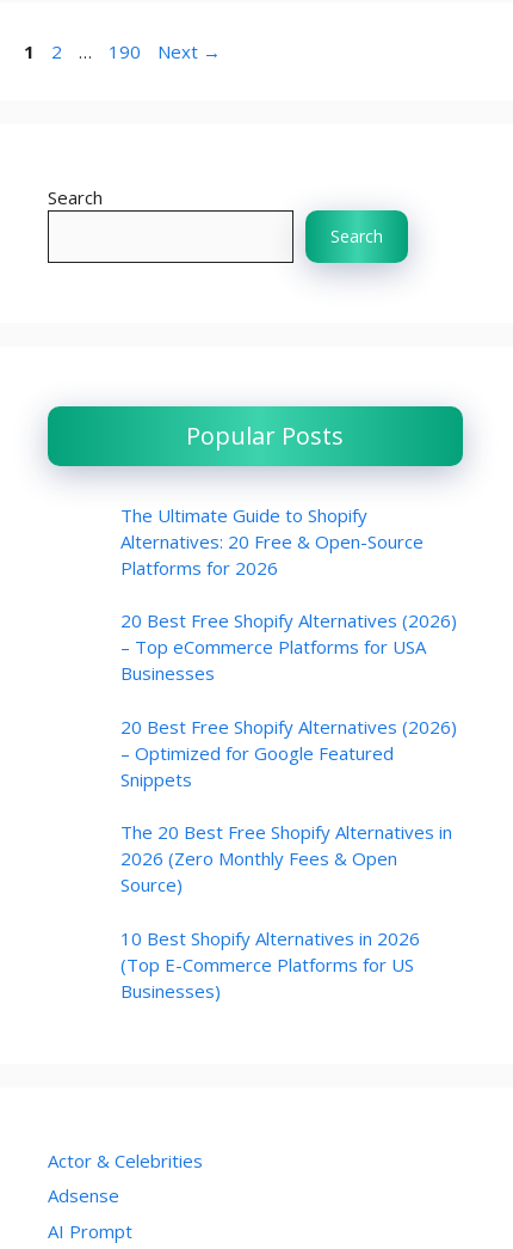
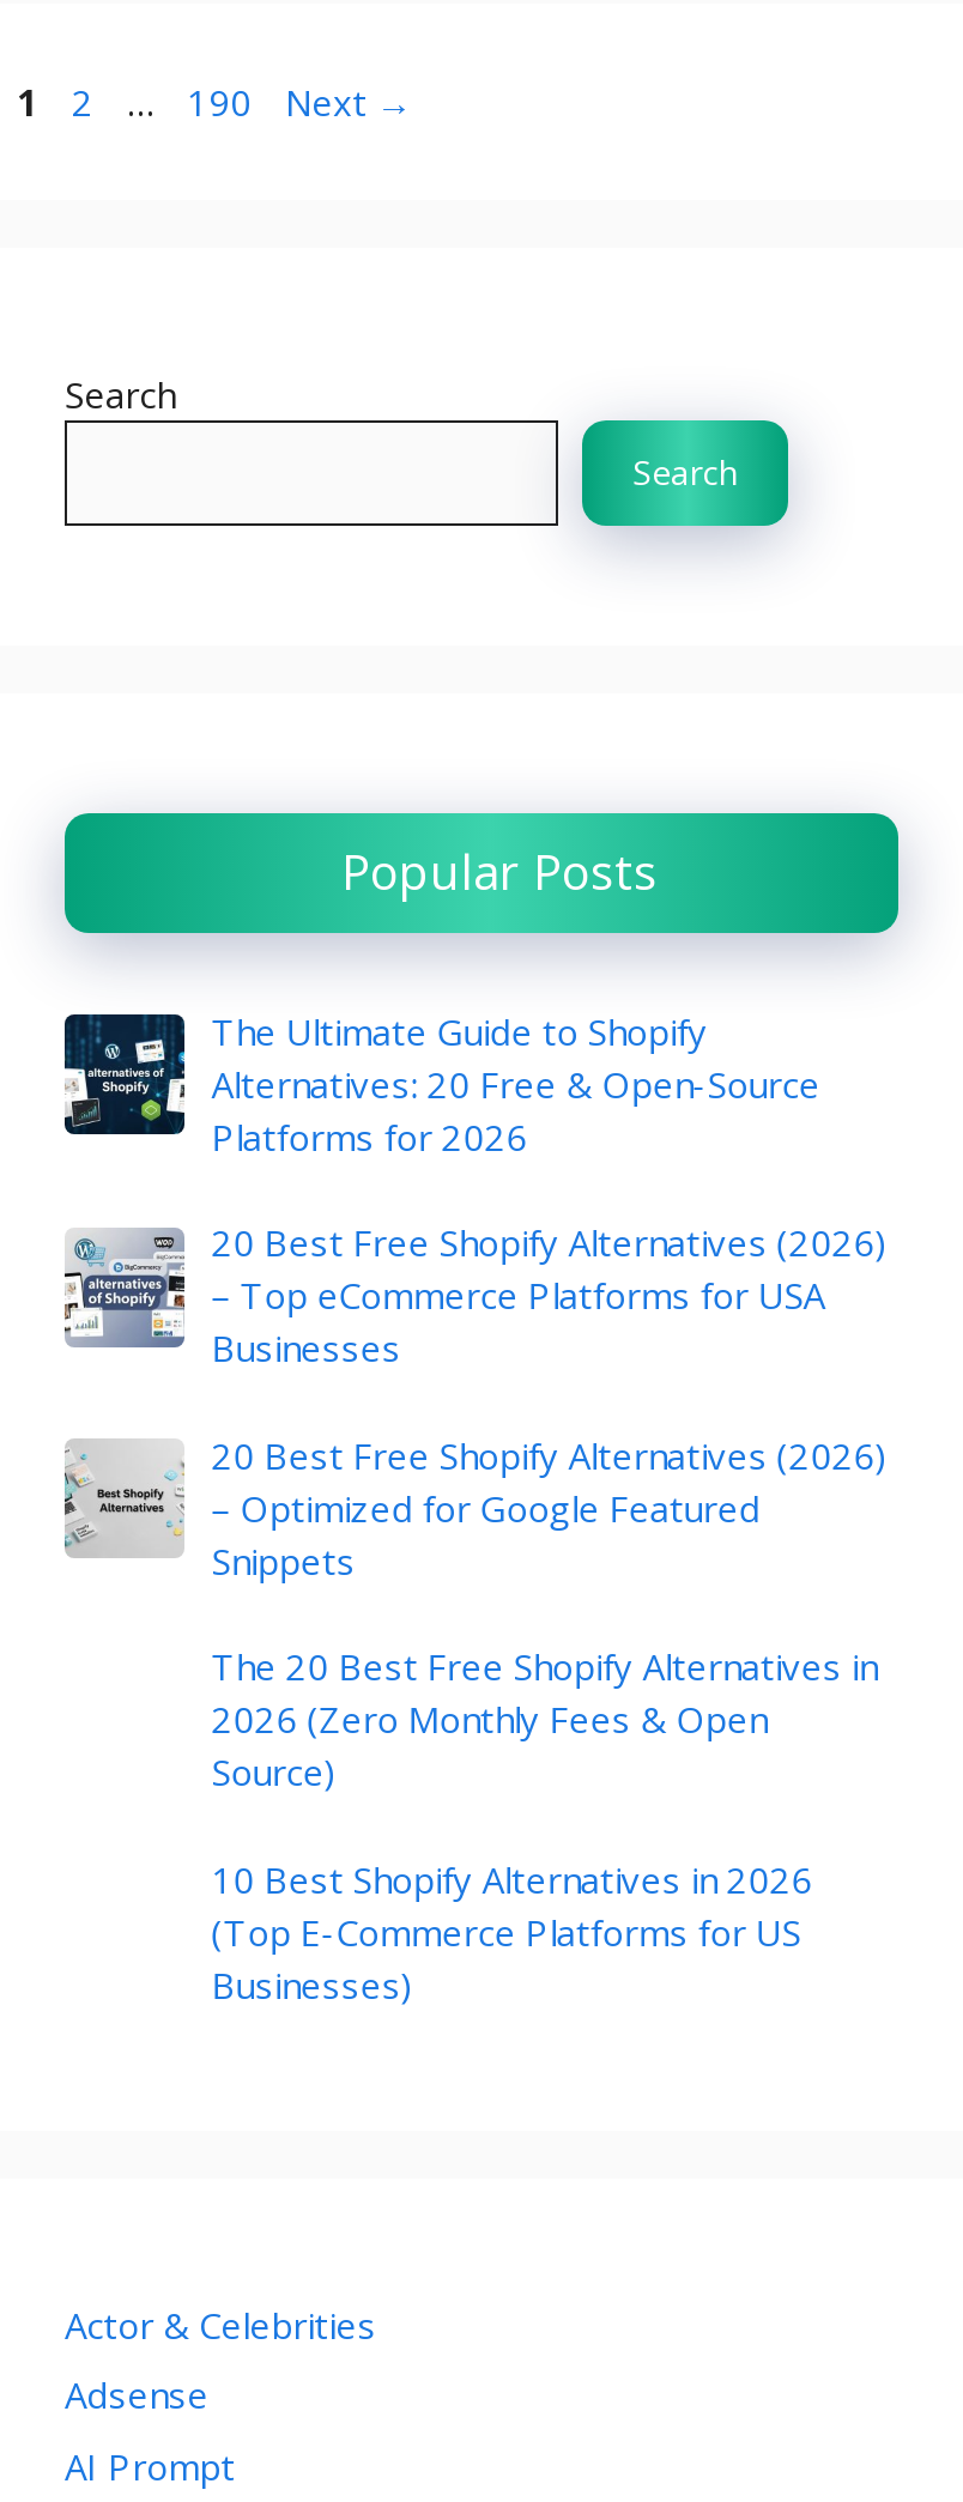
none -> [62,1012,187,1137] [image]
none -> [62,1228,187,1350] [image]
none -> [62,1438,184,1558] [image]

